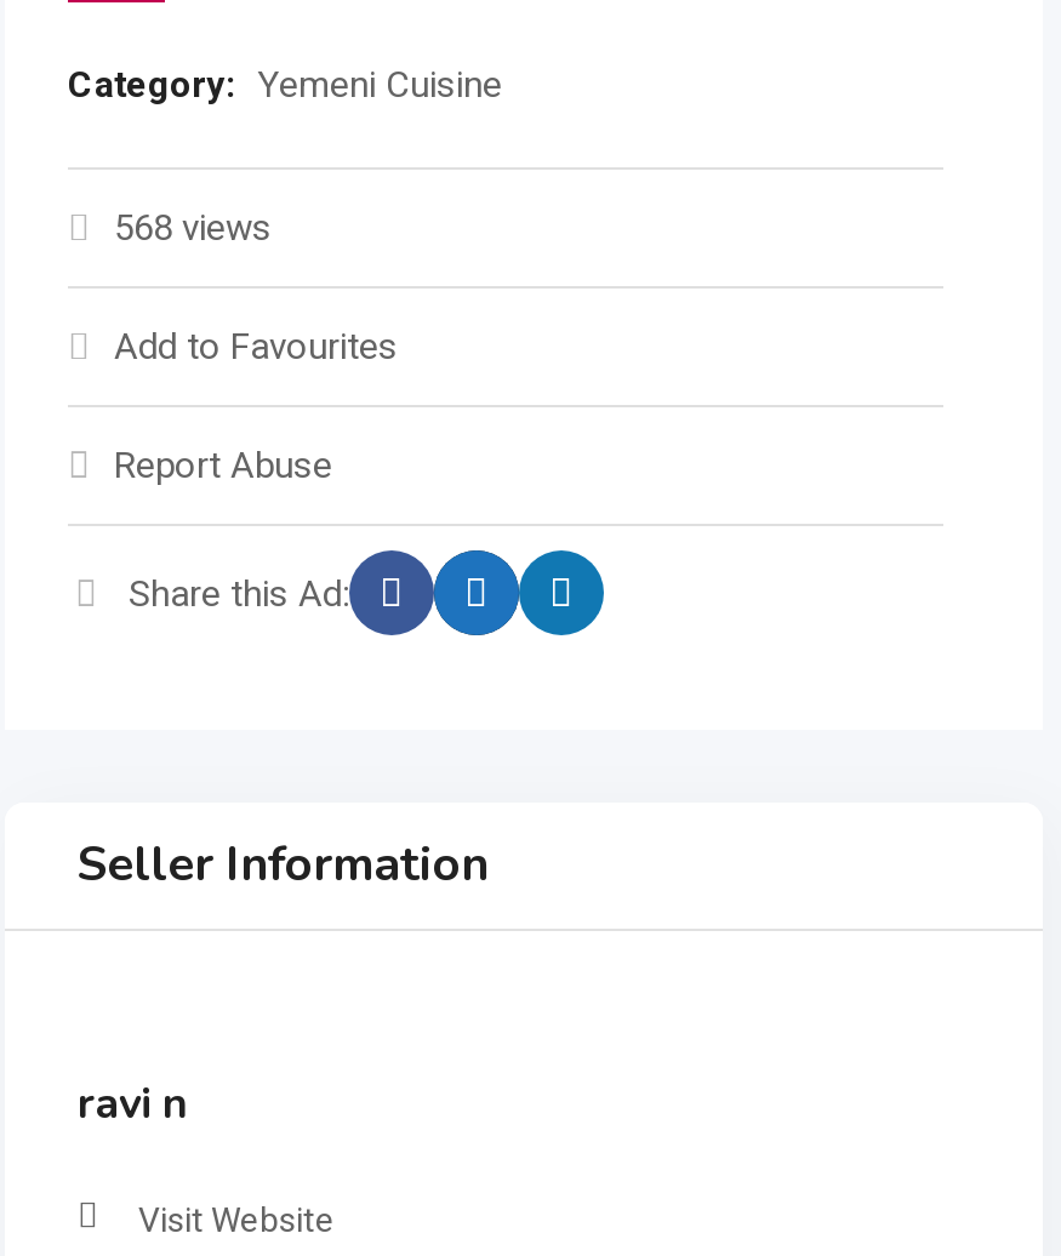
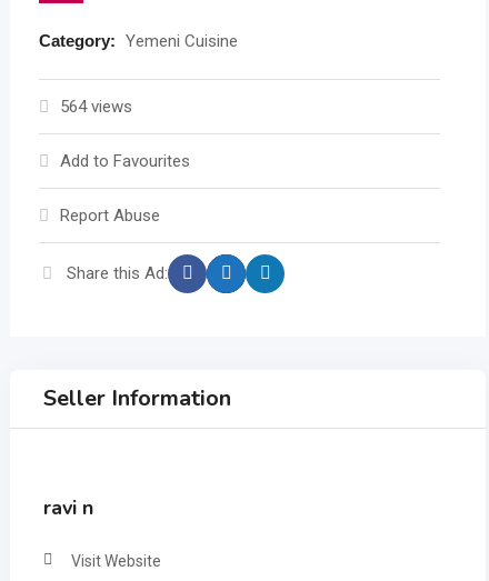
[114,207,272,250] 568 views -> [60,96,132,116] 564 views

